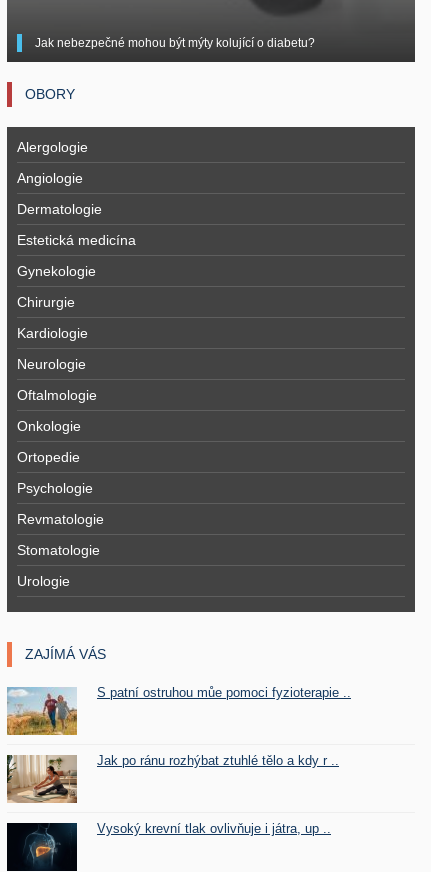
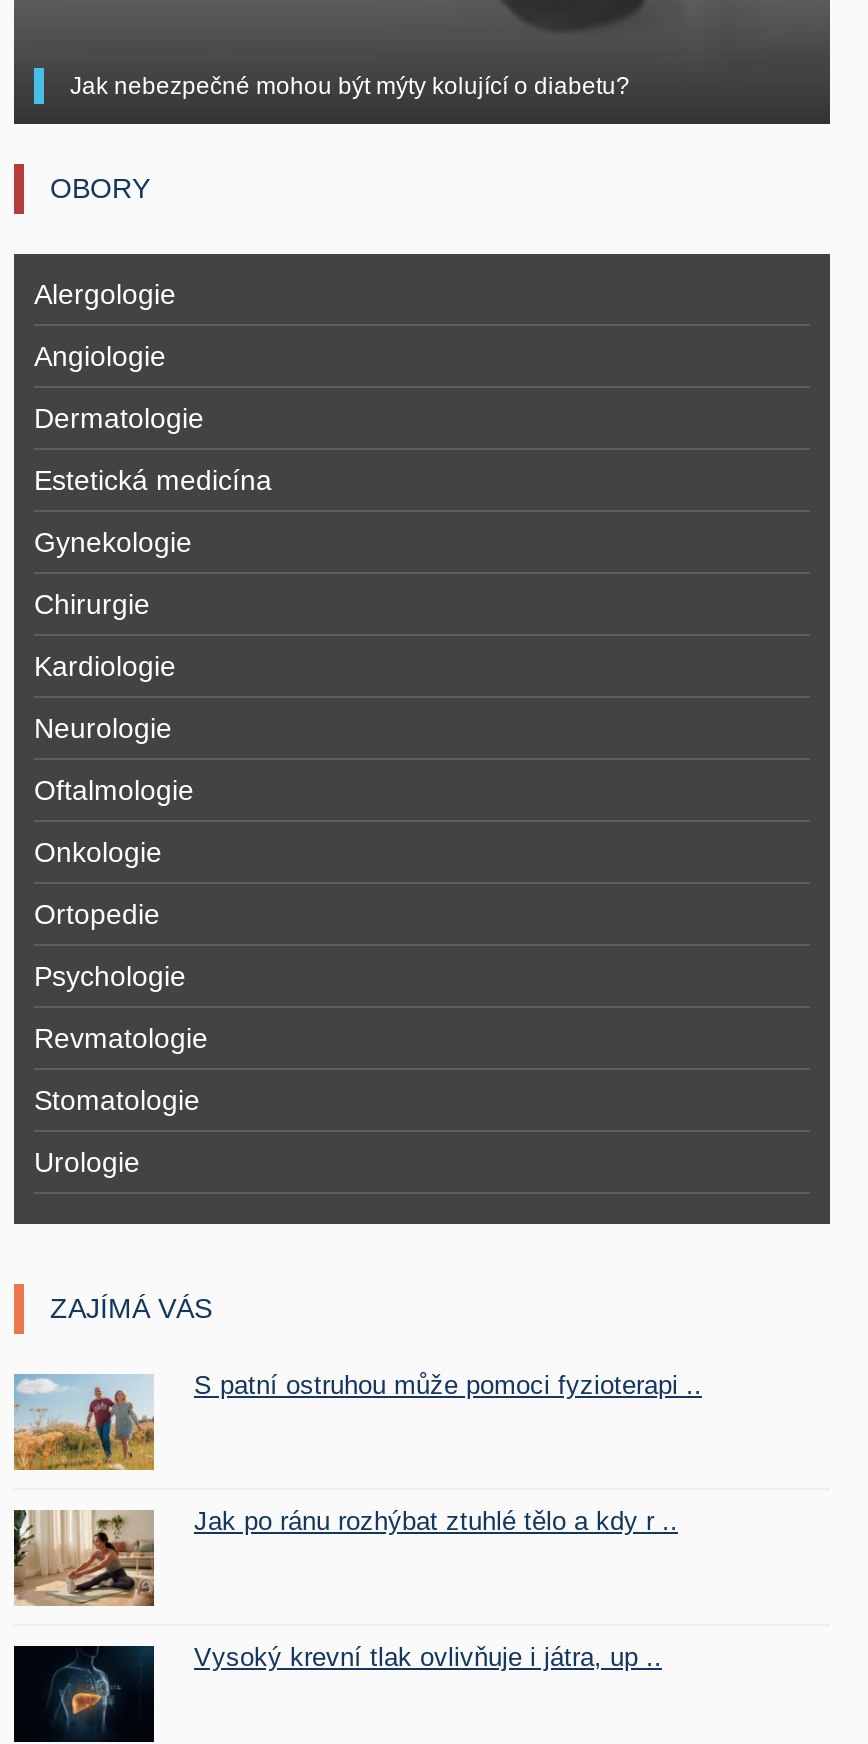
[97,685,351,700] S patní ostruhou můe pomoci fyzioterapie .. -> [194,1370,702,1400] S patní ostruhou může pomoci fyzioterapi ..

